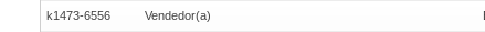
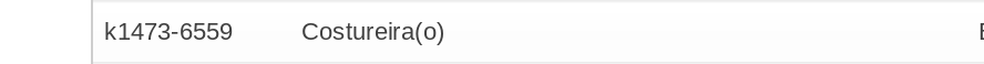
[46,9,211,22] k1473-6556 | Vendedor(a) -> [104,18,445,44] k1473-6559 | Costureira(o)

